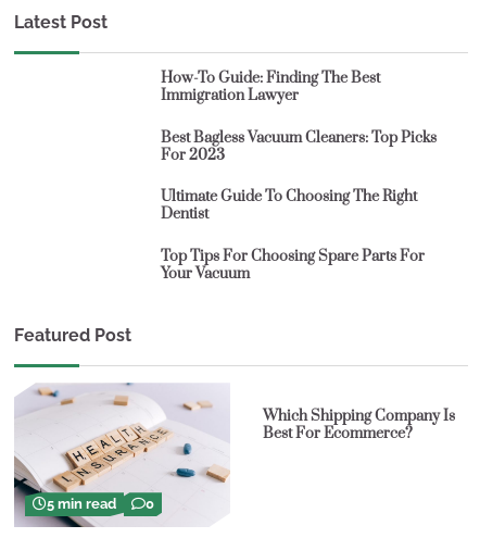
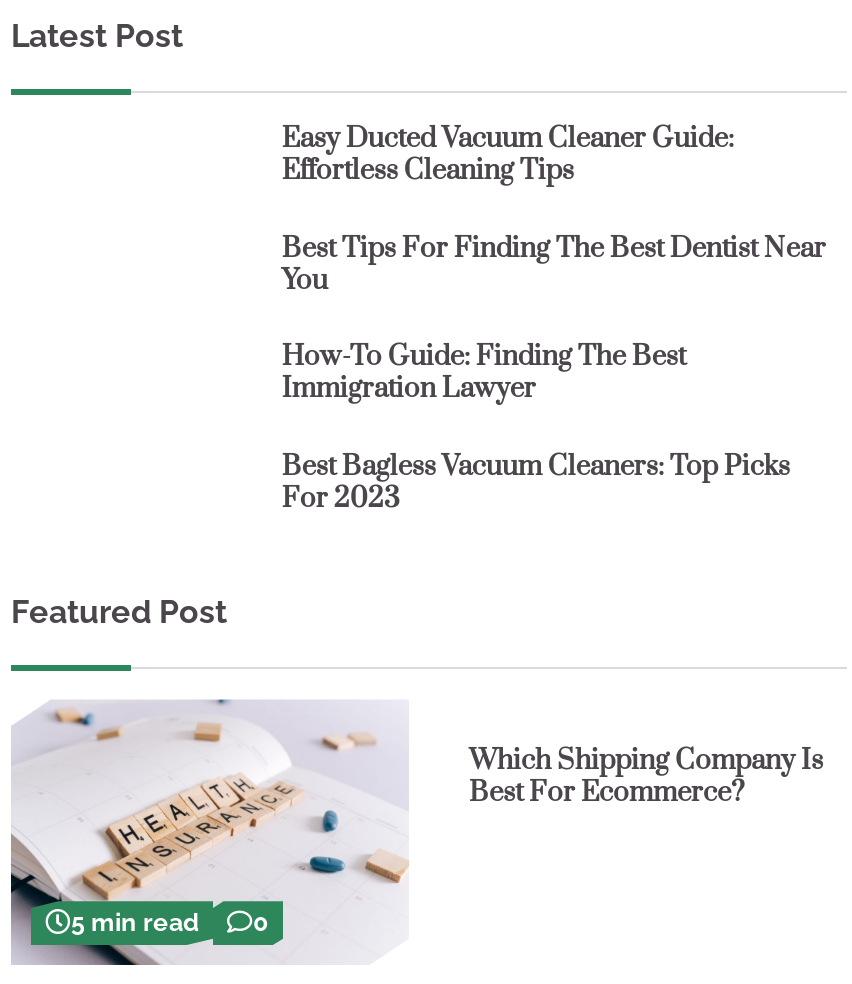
none -> [282,120,826,298] Easy Ducted Vacuum Cleaner Guide: | Effortless Cleaning Tips | Best Tips For Finding The Best Dentist Near | You
moved [161,68,437,165] -> [282,340,790,518]: How-To Guide: Finding The Best | Immigration Lawyer | Best Bagless Vacuum Cleaners: Top Picks | For 2023
[161,187,425,284] Ultimate Guide To Choosing The Right | Dentist | Top Tips For Choosing Spare Parts For | Your Vacuum -> none

